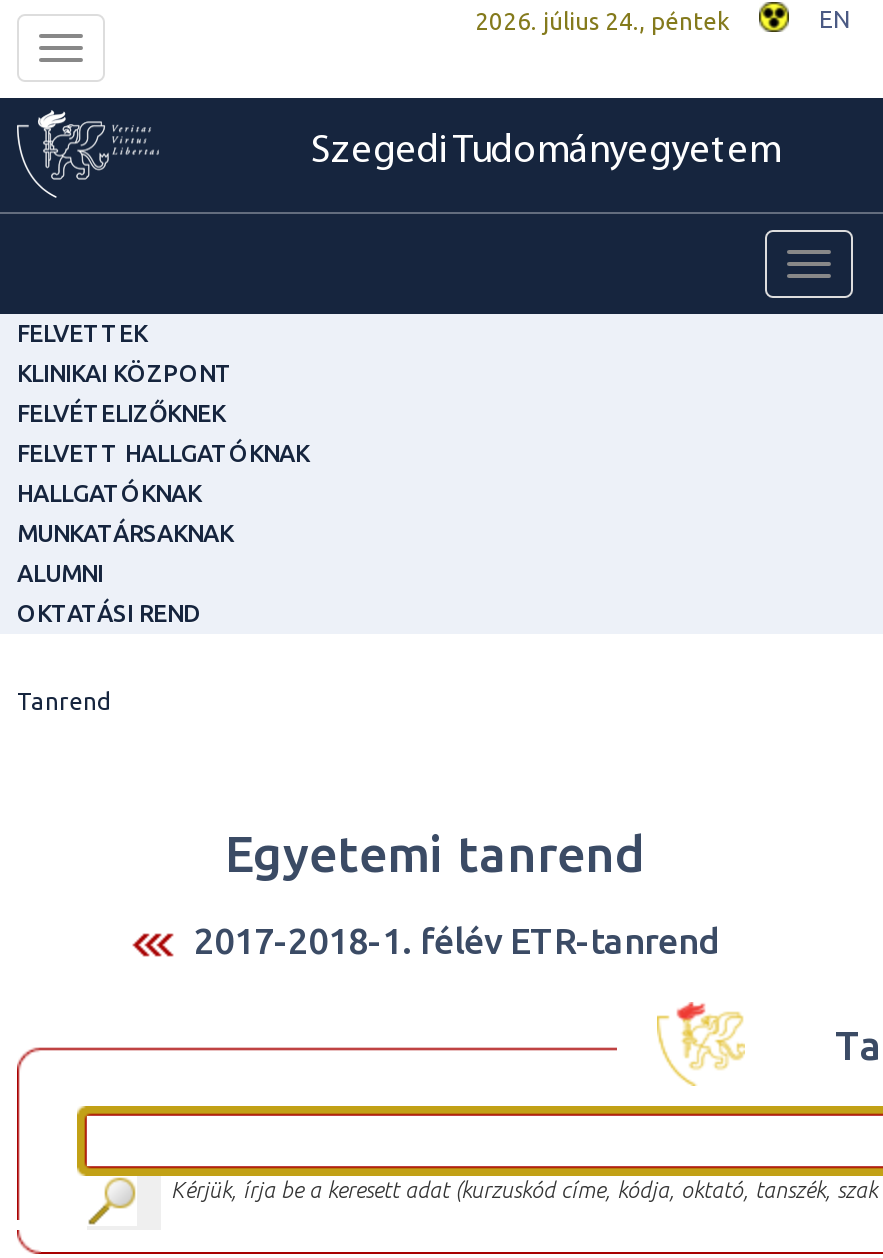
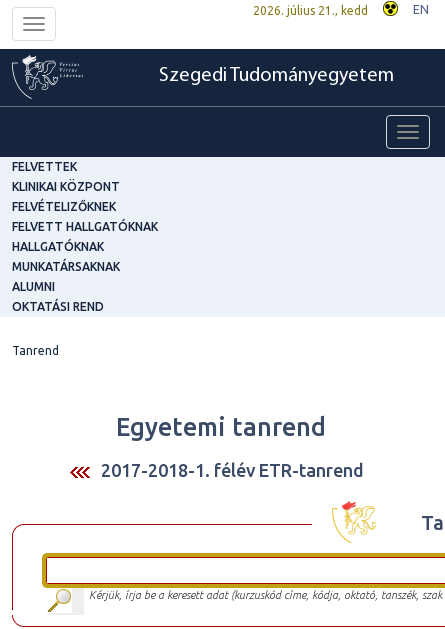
[475,8,729,34] 2026. július 24., péntek -> [253,4,368,17] 2026. július 21., kedd

